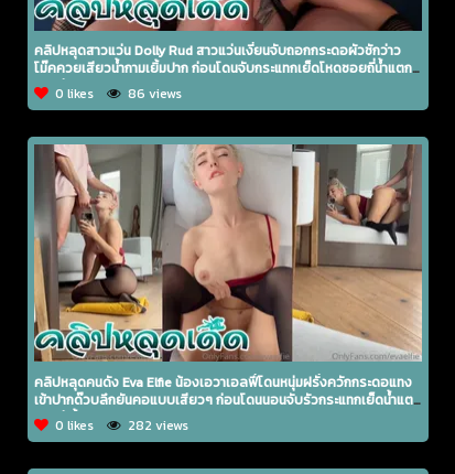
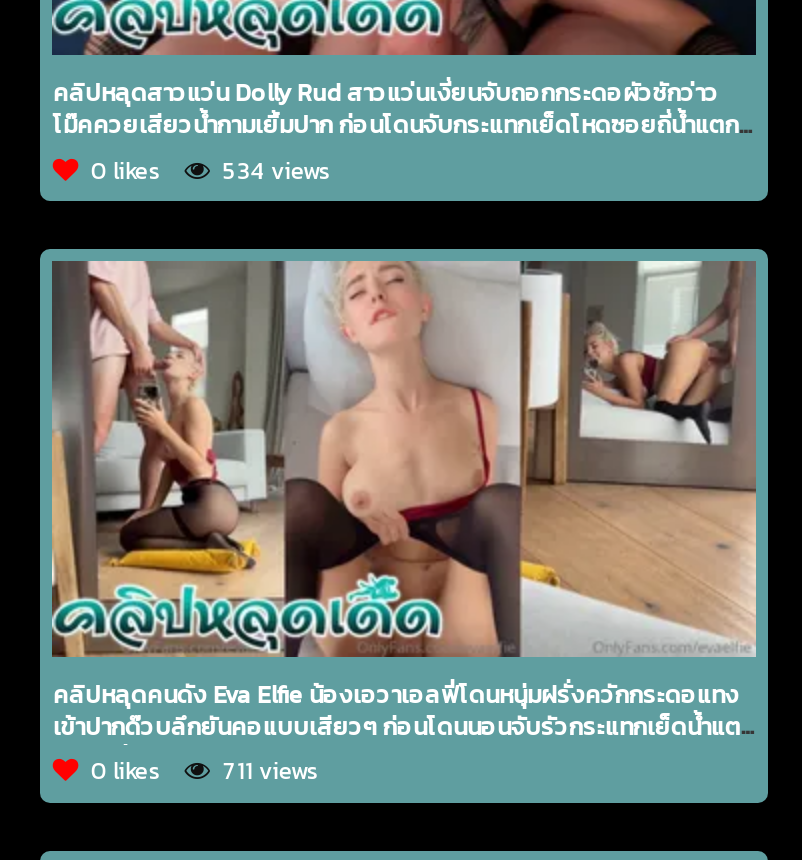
[122,84,182,104] 86 views -> [211,152,331,188] 534 views
[122,415,189,435] 282 views -> [211,753,319,789] 711 views

